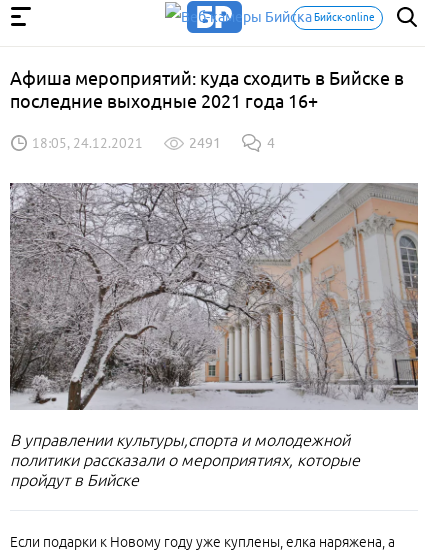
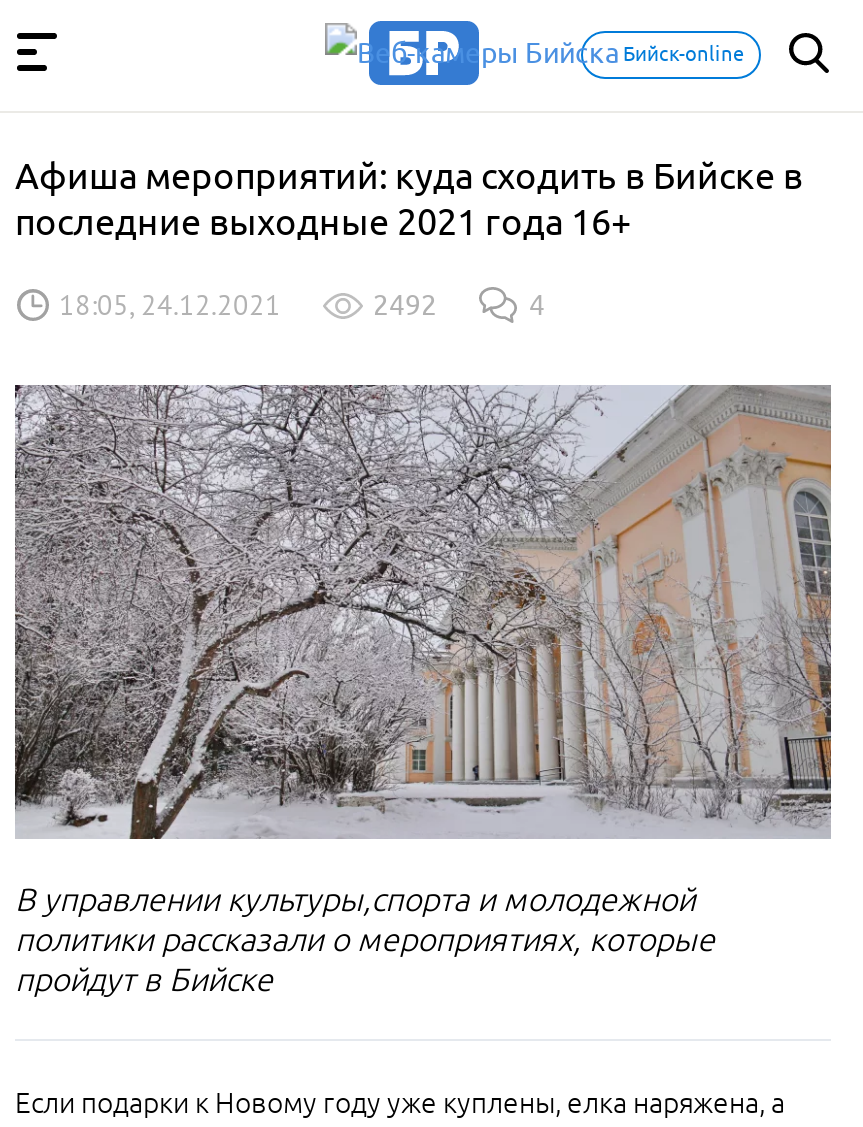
[189,135,221,151] 2491 -> [373,289,437,321] 2492

